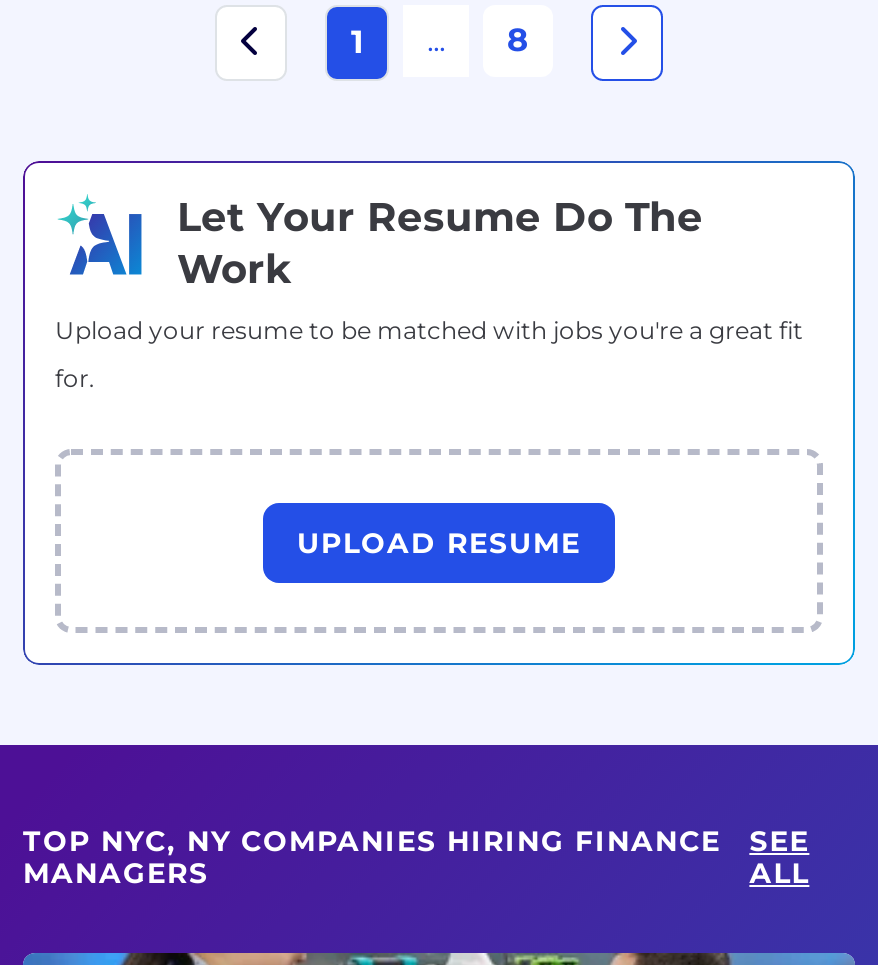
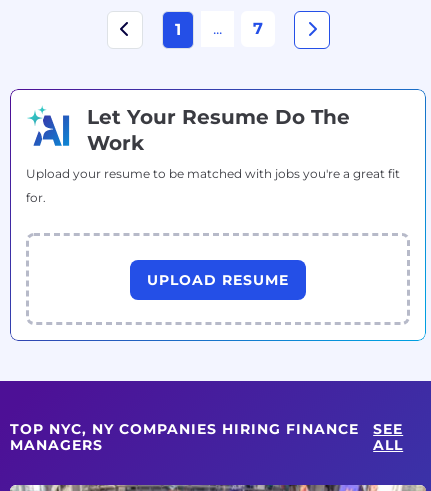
[507,20,529,58] 8 -> [252,19,262,38] 7

